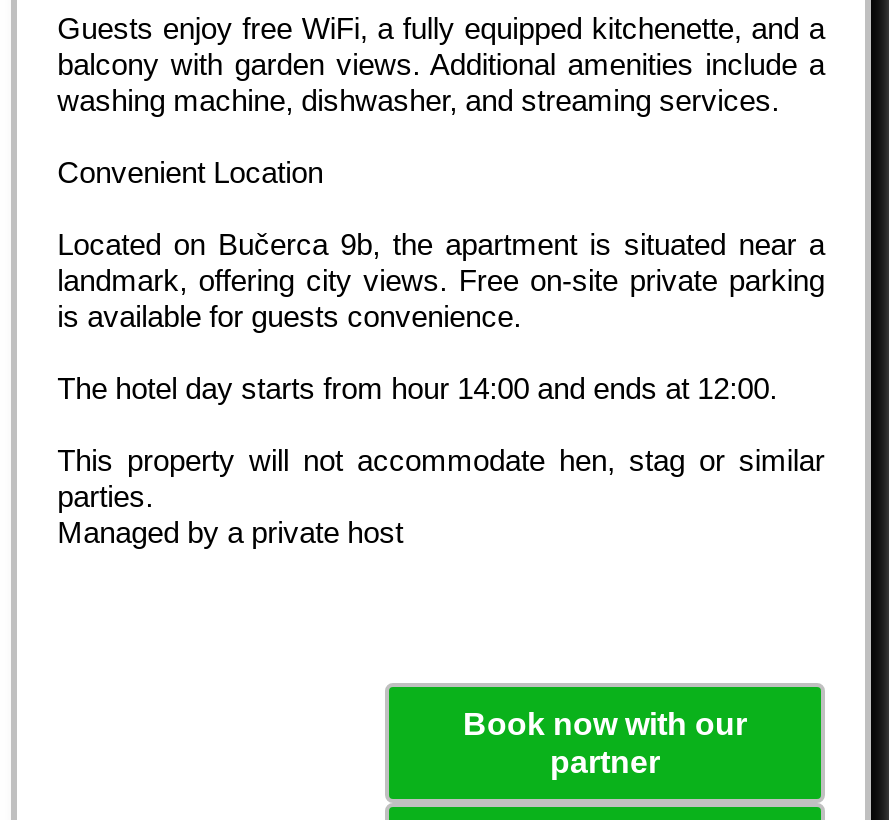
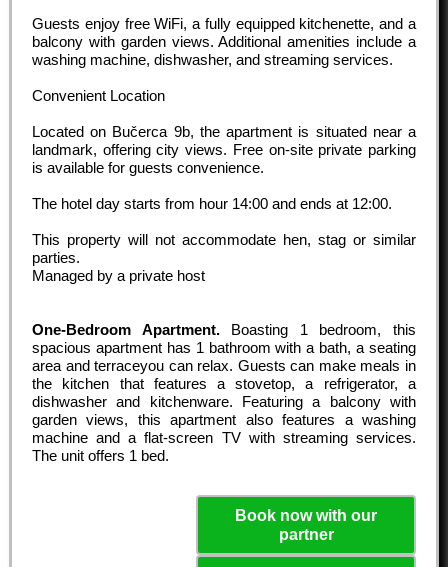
none -> [32,321,416,464] One-Bedroom Apartment. Boasting 1 bedroom, this | spacious apartment has 1 bathroom with a bath, a seating | area and terraceyou can relax. Guests can make meals in | the kitchen that features a stovetop, a refrigerator, a | dishwasher and kitchenware. Featuring a balcony with | garden views, this apartment also features a washing | machine and a flat-screen TV with streaming services. | The unit offers 1 bed.

